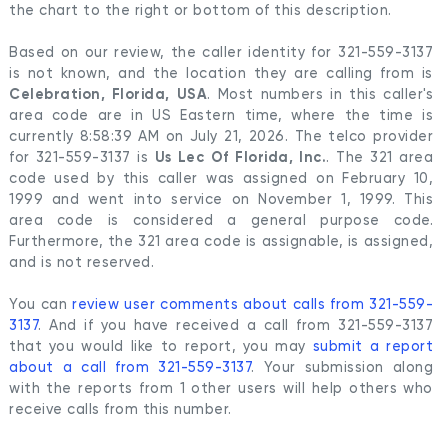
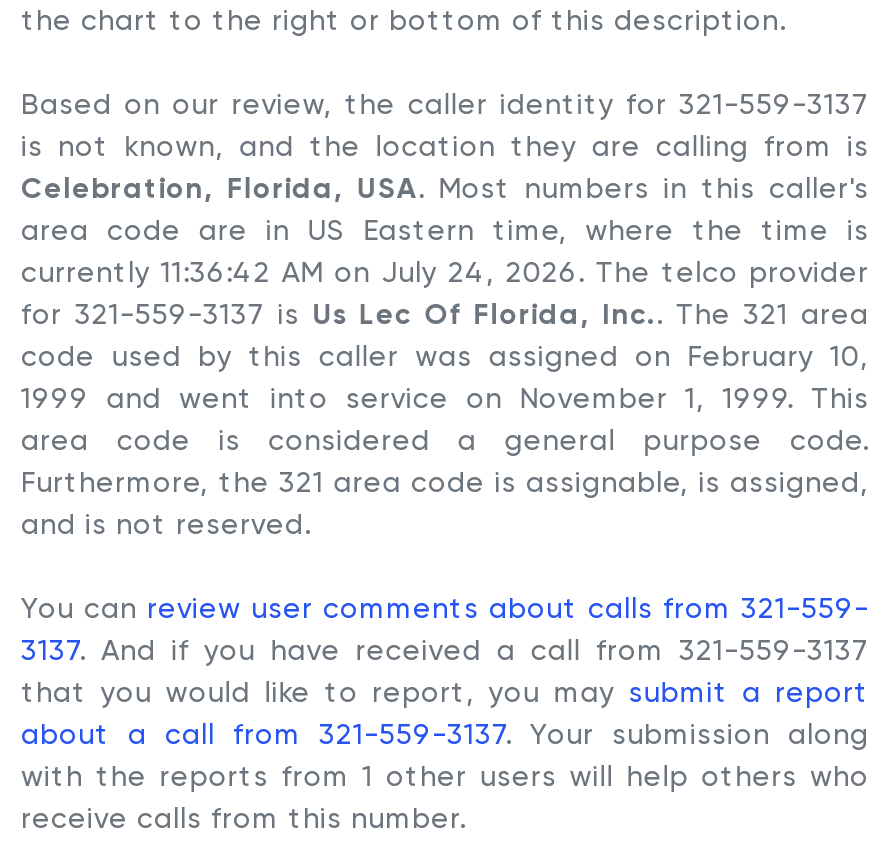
[9,128,433,145] currently 8:58:39 AM on July 21, 2026. The telco provider -> [21,256,869,290] currently 11:36:42 AM on July 24, 2026. The telco provider

